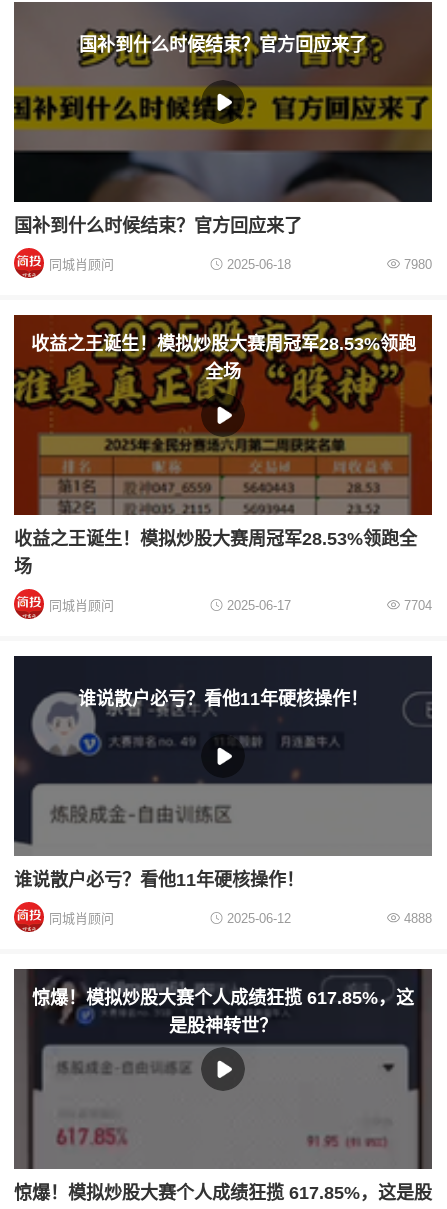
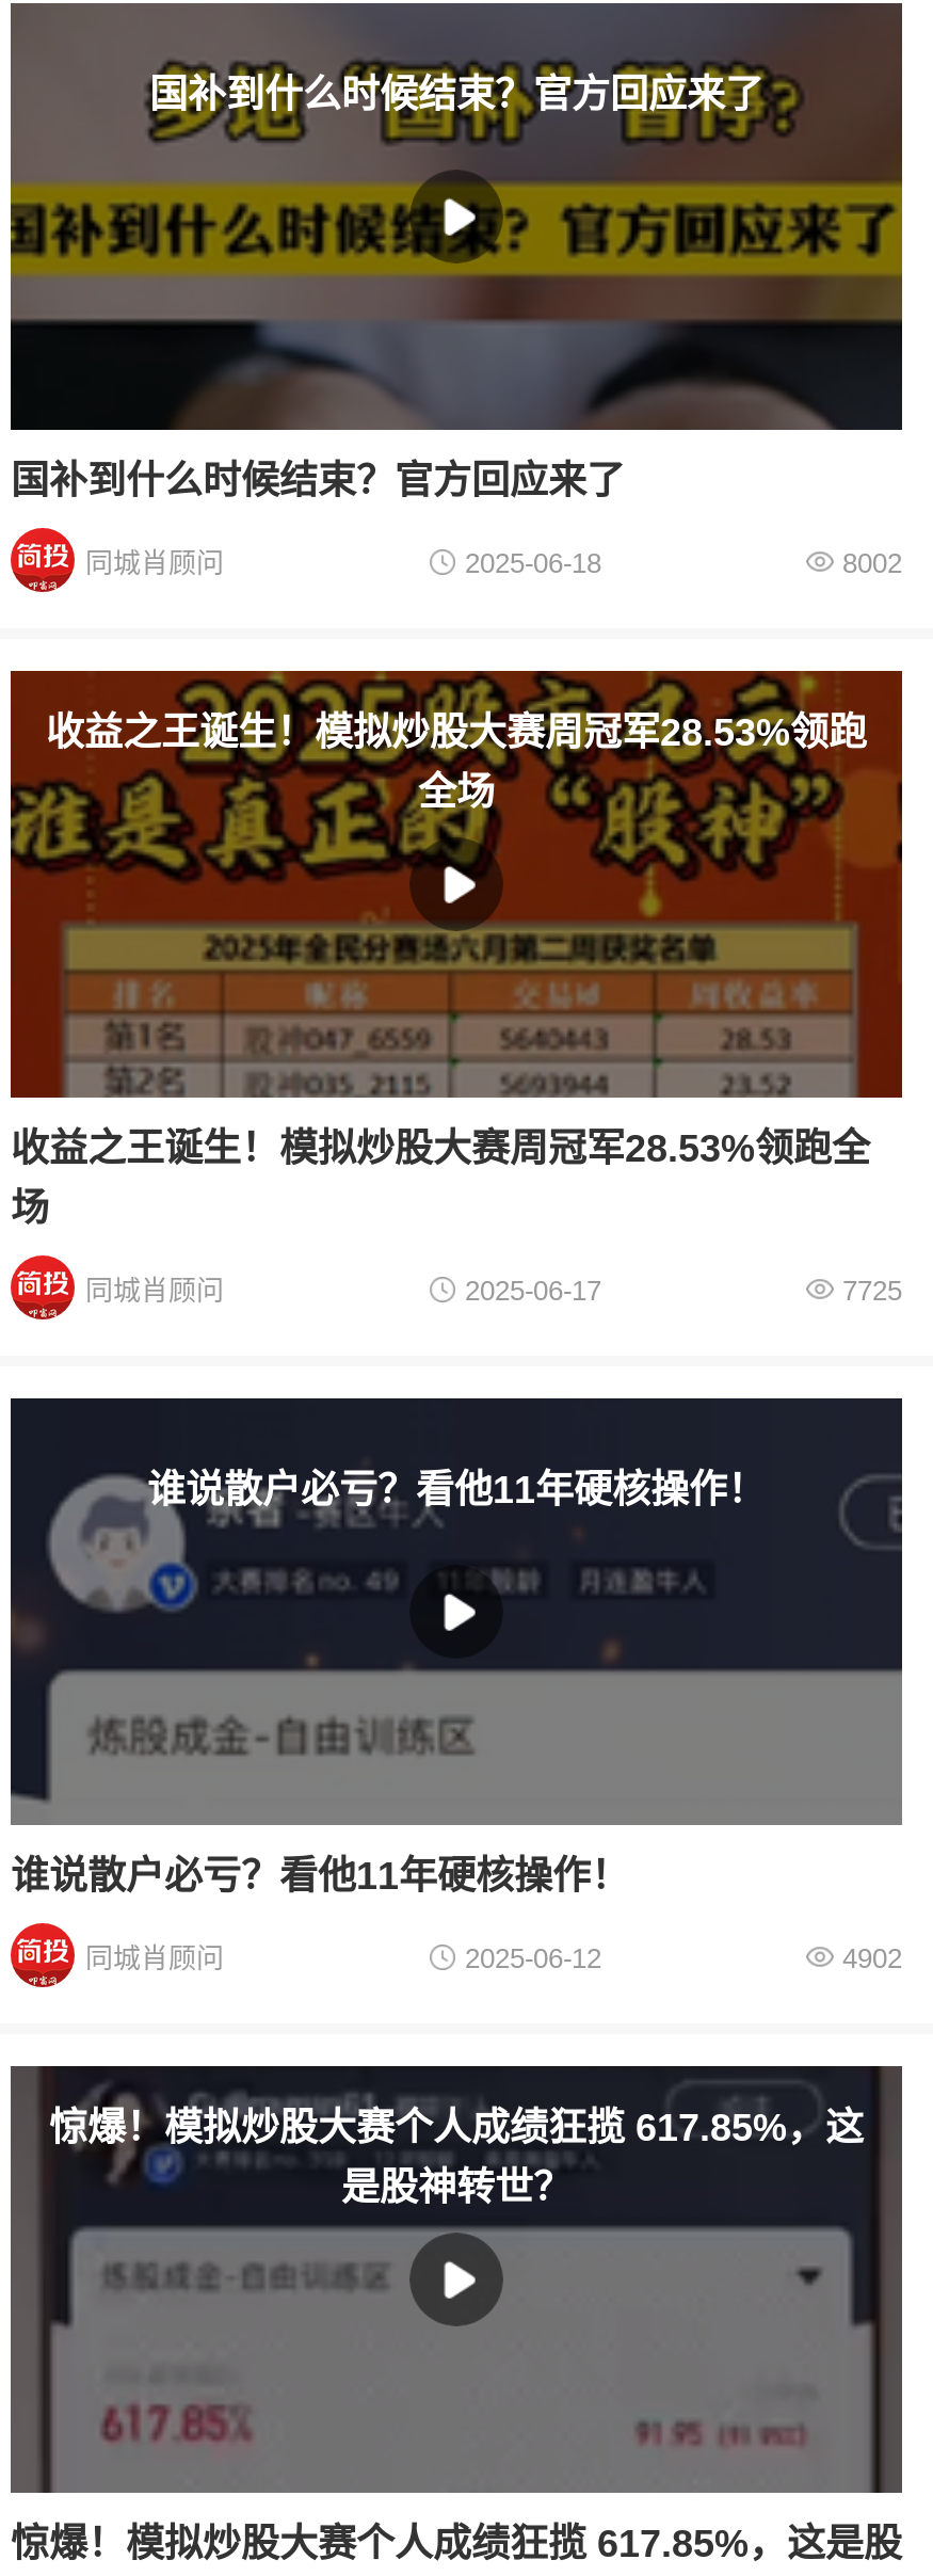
[404,257,432,272] 7980 -> [842,547,902,579] 8002
[404,598,432,613] 7704 -> [842,1275,902,1307] 7725
[404,911,432,926] 4888 -> [842,1942,902,1974] 4902

